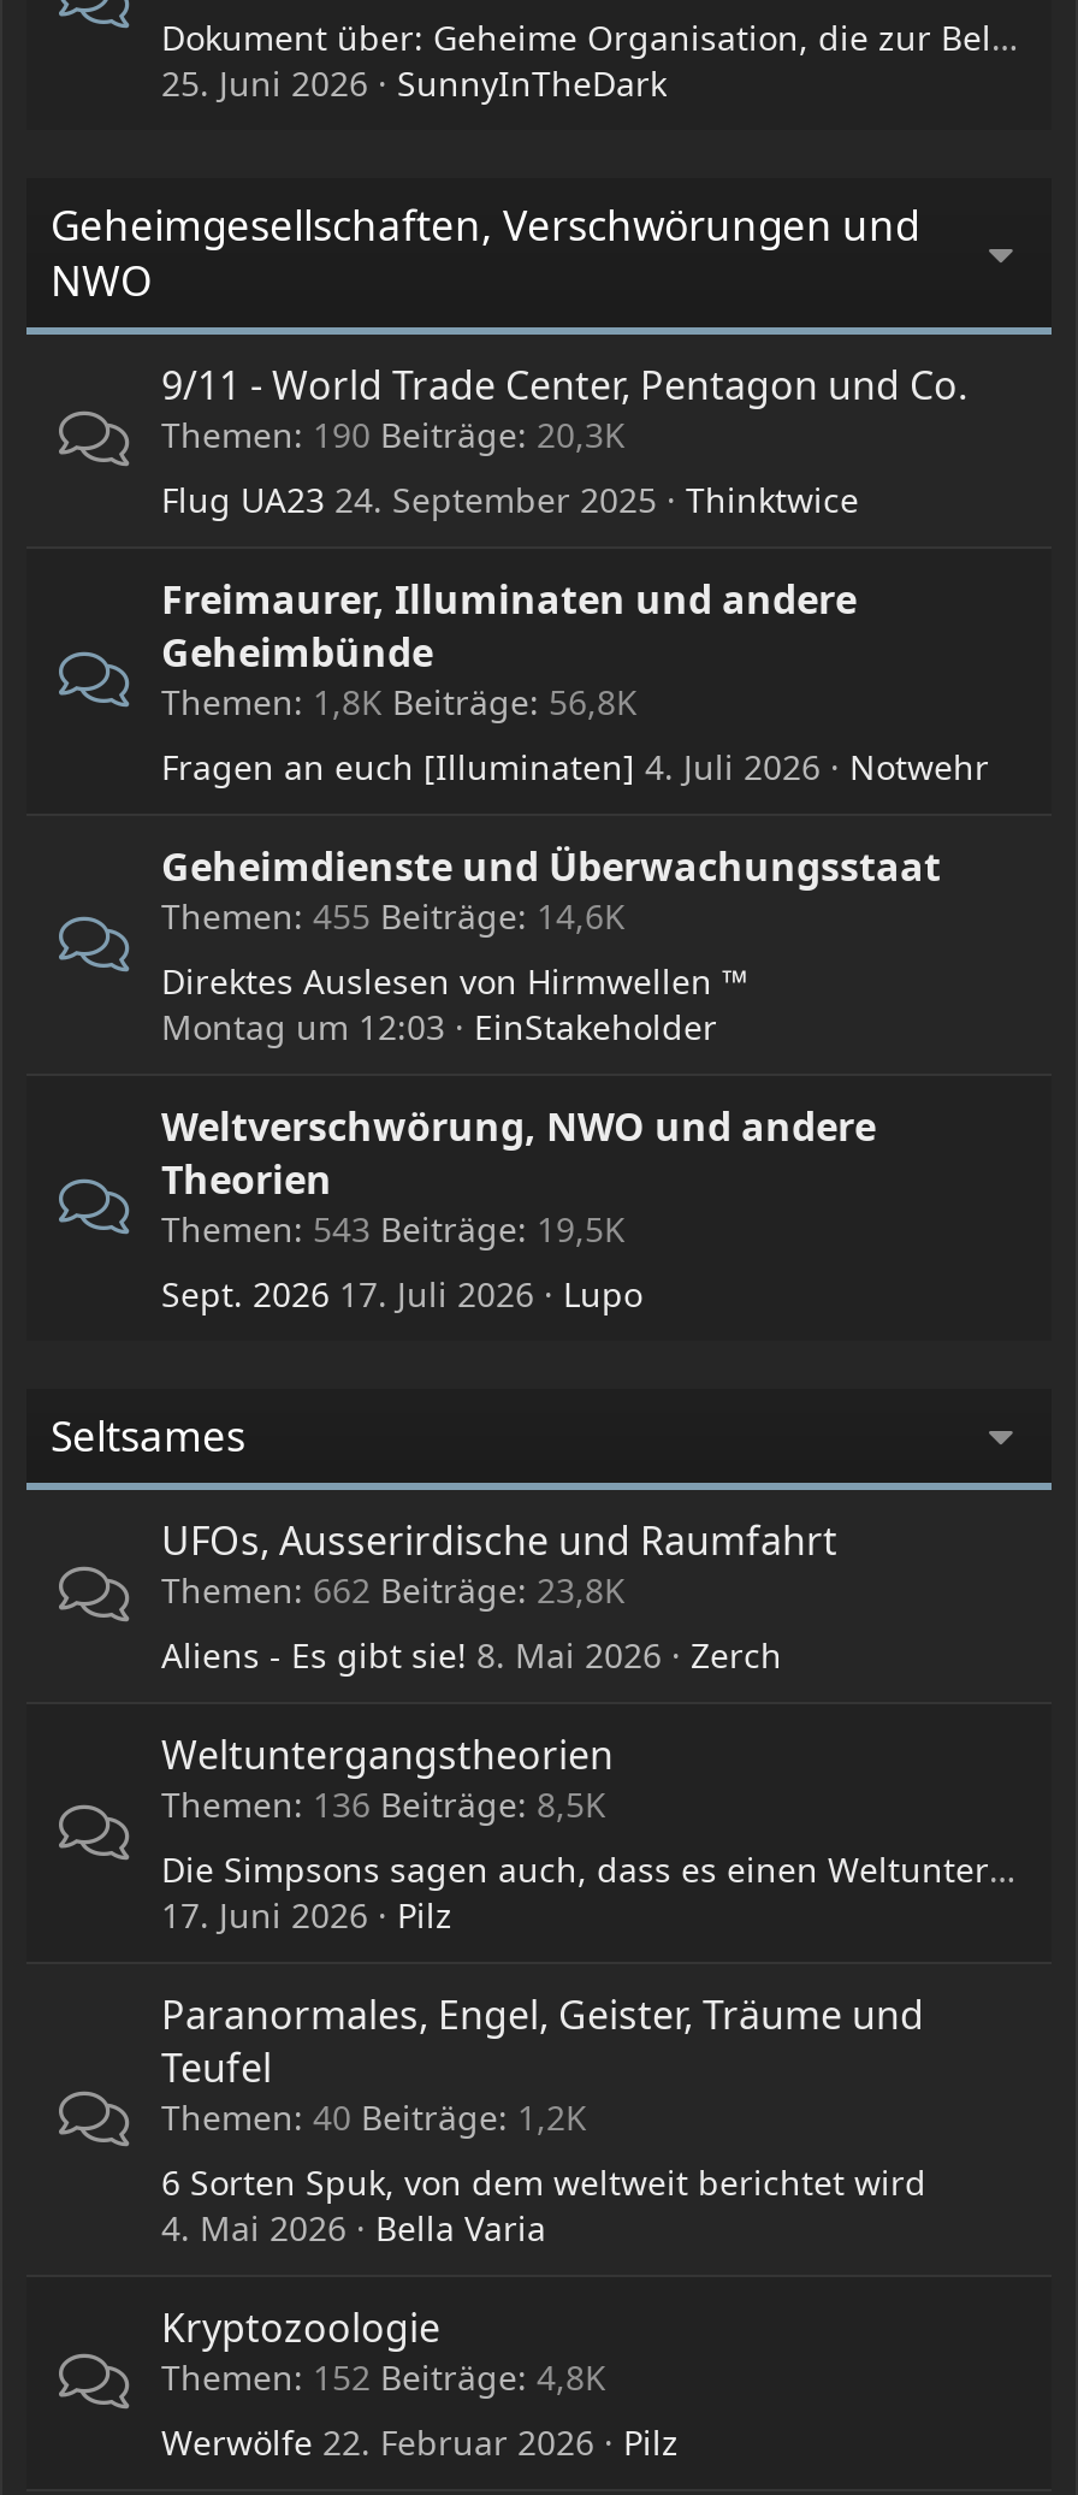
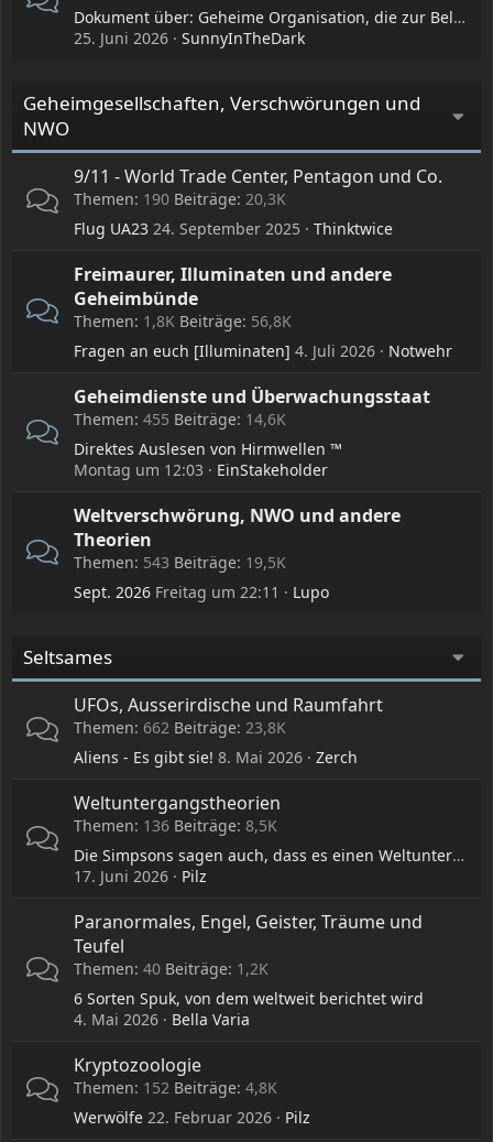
[161,1271,534,1317] Sept. 2026 17. Juli 2026 -> [74,581,280,602] Sept. 2026 Freitag um 22:11

